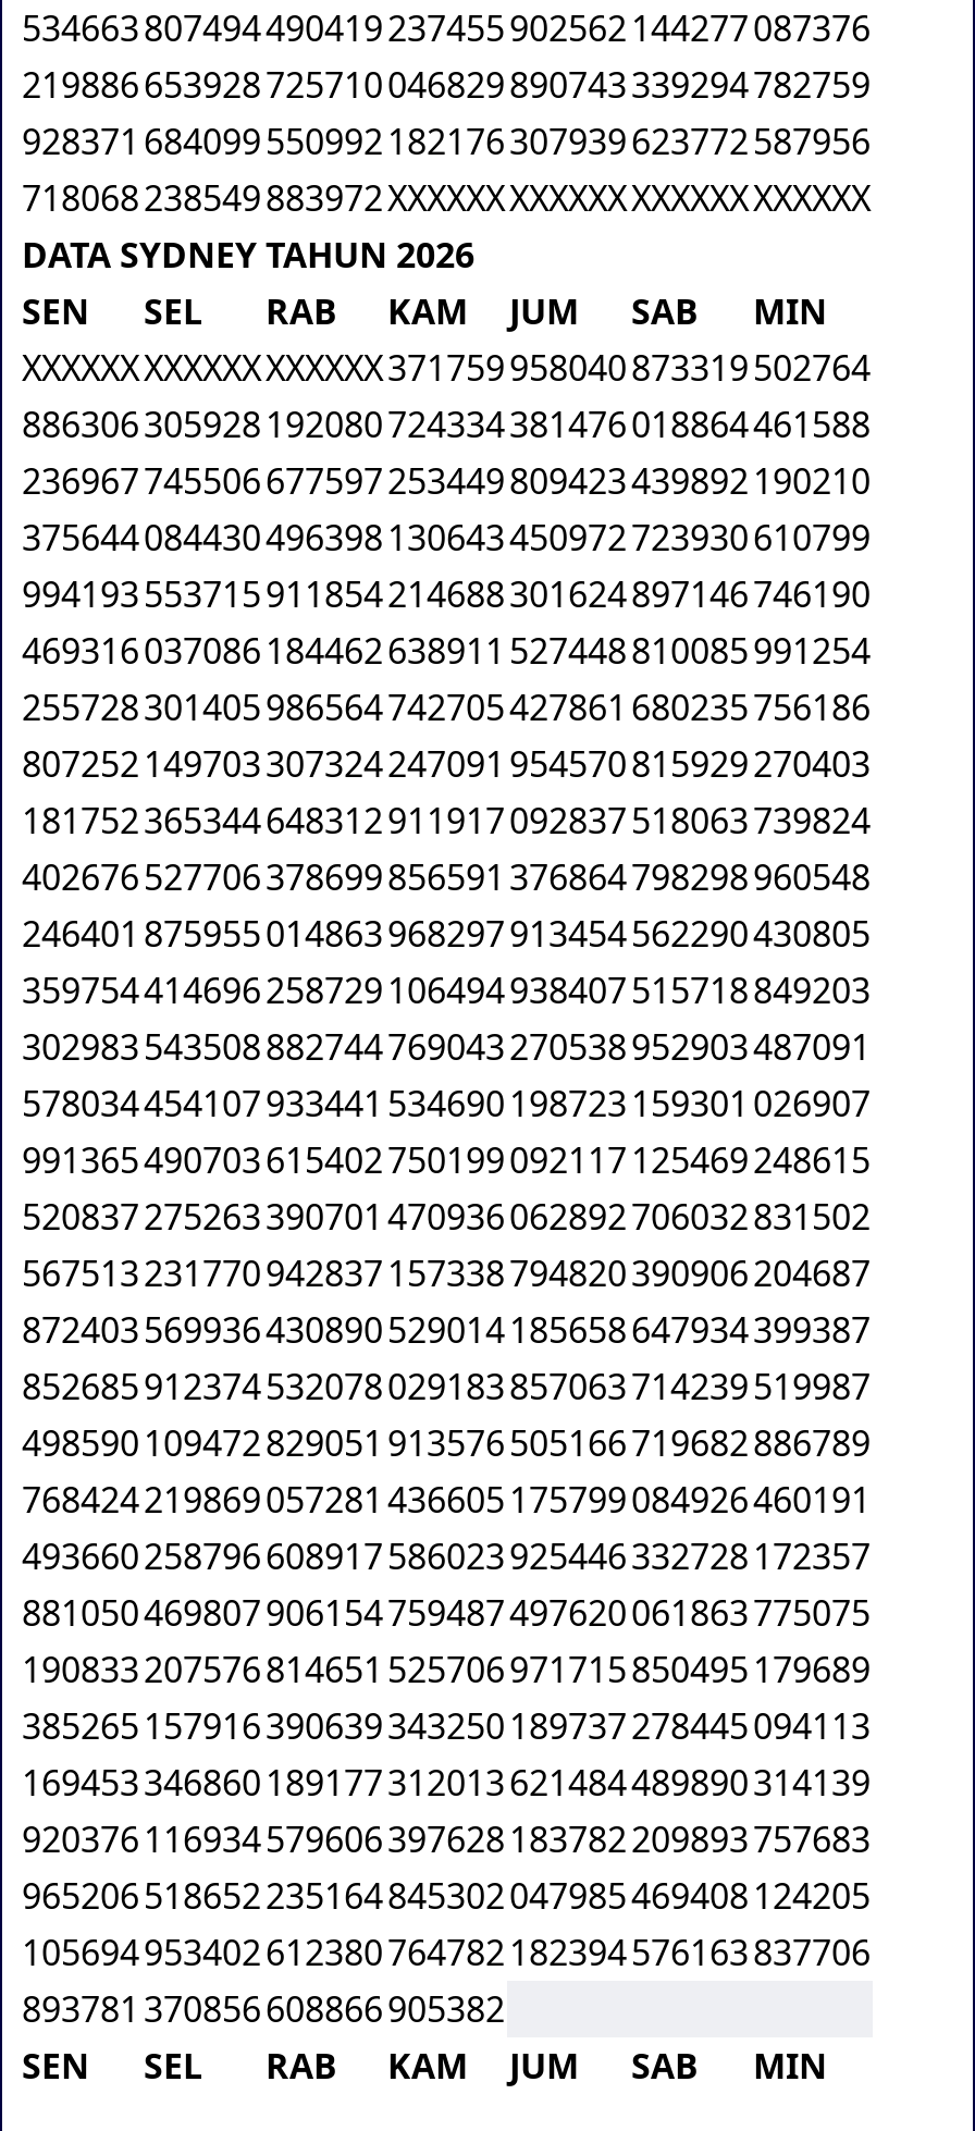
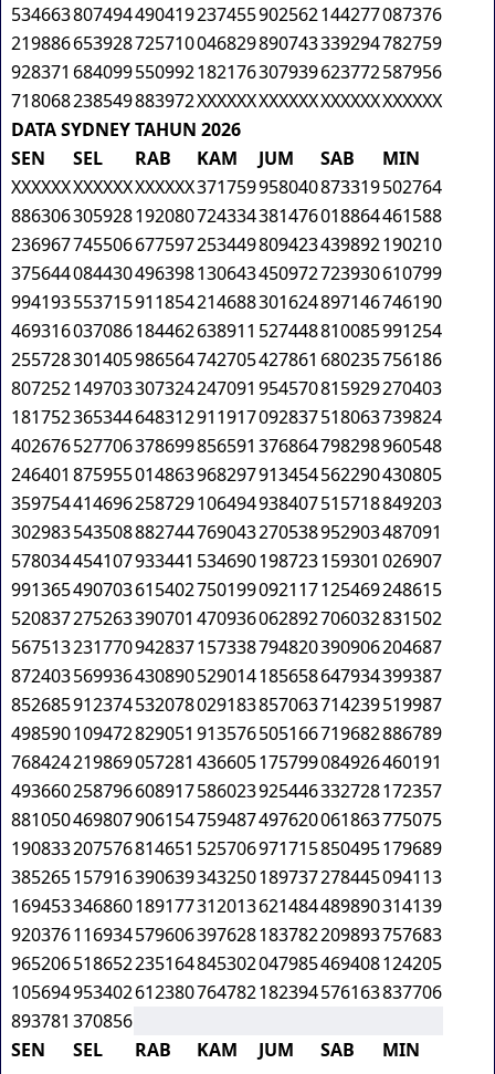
[22,1985,505,2033] 893781 370856 608866 905382 -> [11,1009,133,1033] 893781 370856

